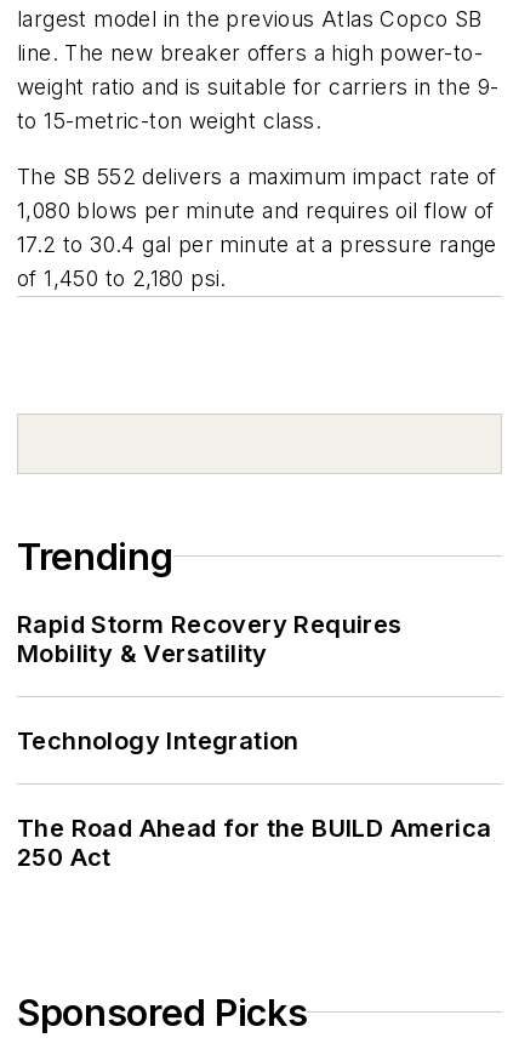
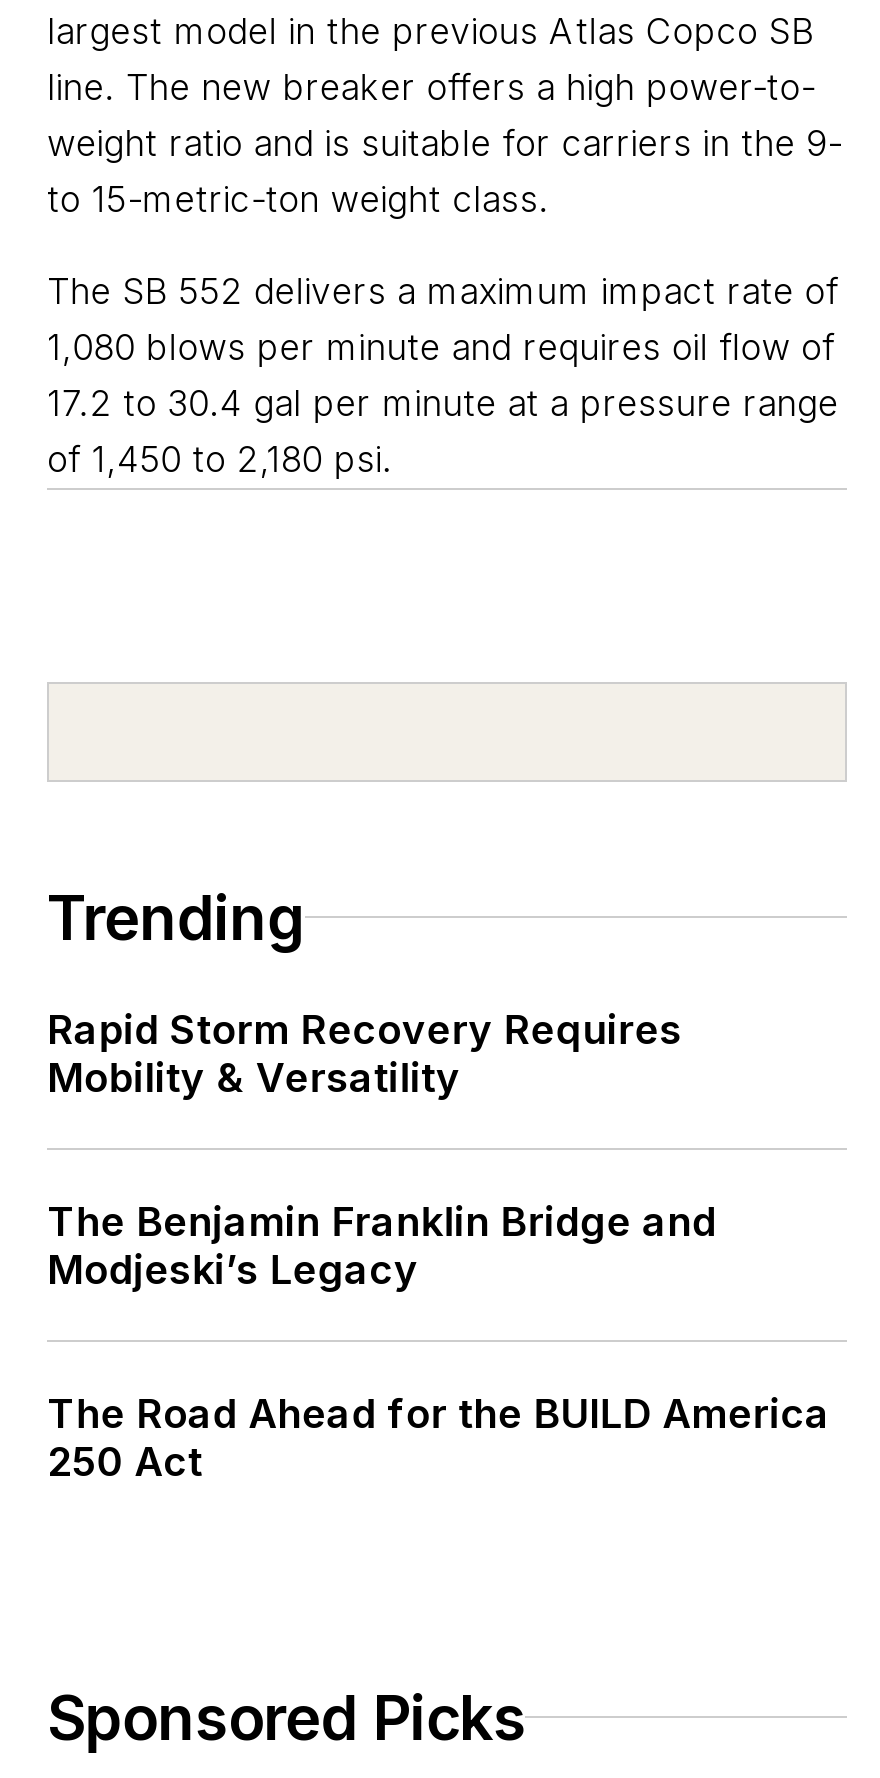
[17,726,299,755] Technology Integration -> [47,1197,717,1293] The Benjamin Franklin Bridge and | Modjeski’s Legacy

